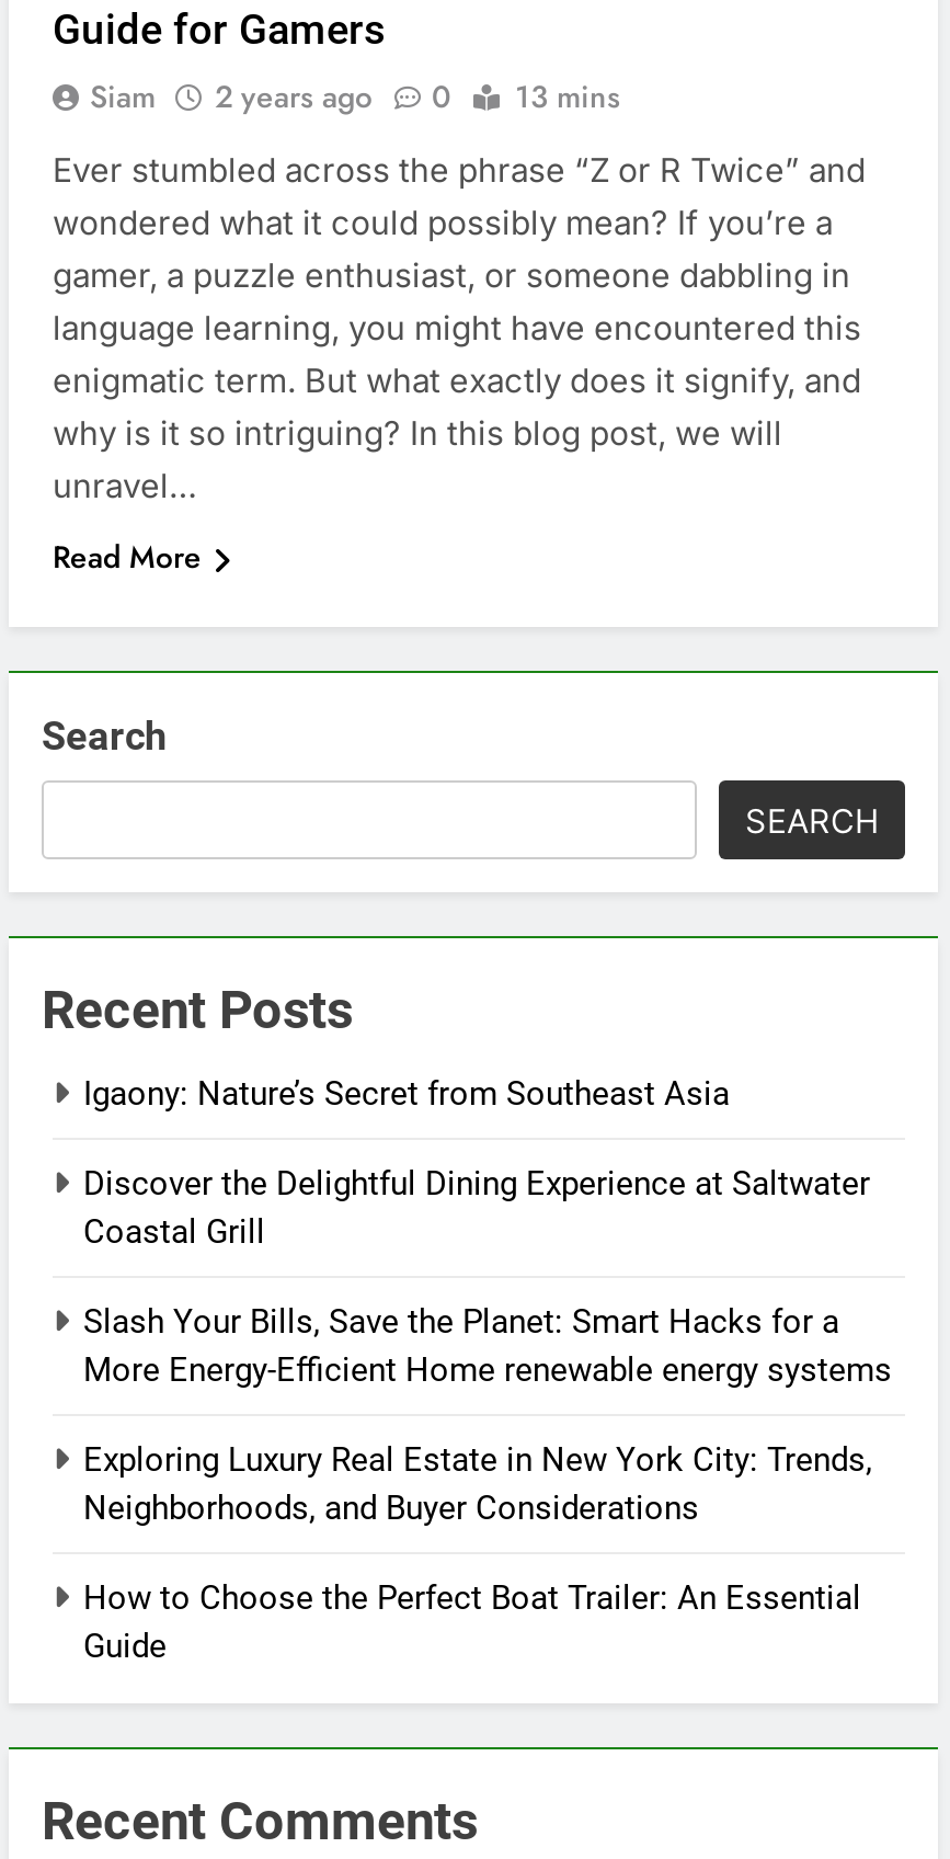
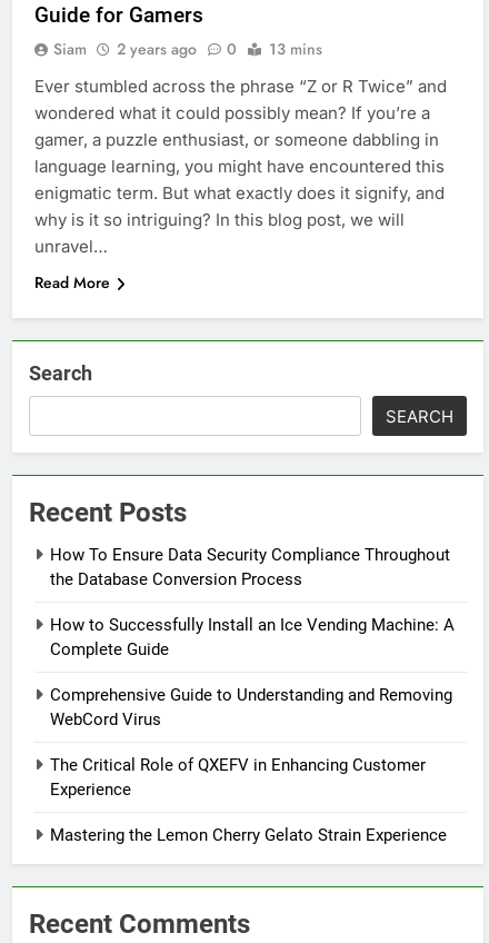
[83,1075,730,1115] Igaony: Nature’s Secret from Southeast Asia -> [50,545,450,590] How To Ensure Data Security Compliance Throughout | the Database Conversion Process
[83,1165,870,1253] Discover the Delightful Dining Experience at Saltwater | Coastal Grill -> [50,616,455,660] How to Successfully Install an Ice Vending Machine: A | Complete Guide
[83,1303,892,1391] Slash Your Bills, Save the Planet: Smart Hacks for a | More Energy-Efficient Home renewable energy systems -> [50,686,452,730] Comprehensive Guide to Understanding and Removing | WebCord Virus
[83,1441,872,1529] Exploring Luxury Real Estate in New York City: Trends, | Neighborhoods, and Buyer Considerations -> [50,756,426,800] The Critical Role of QXEFV in Enhancing Customer | Experience
[83,1579,861,1667] How to Choose the Perfect Boat Trailer: An Essential | Guide -> [50,826,447,846] Mastering the Lemon Cherry Gelato Strain Experience

